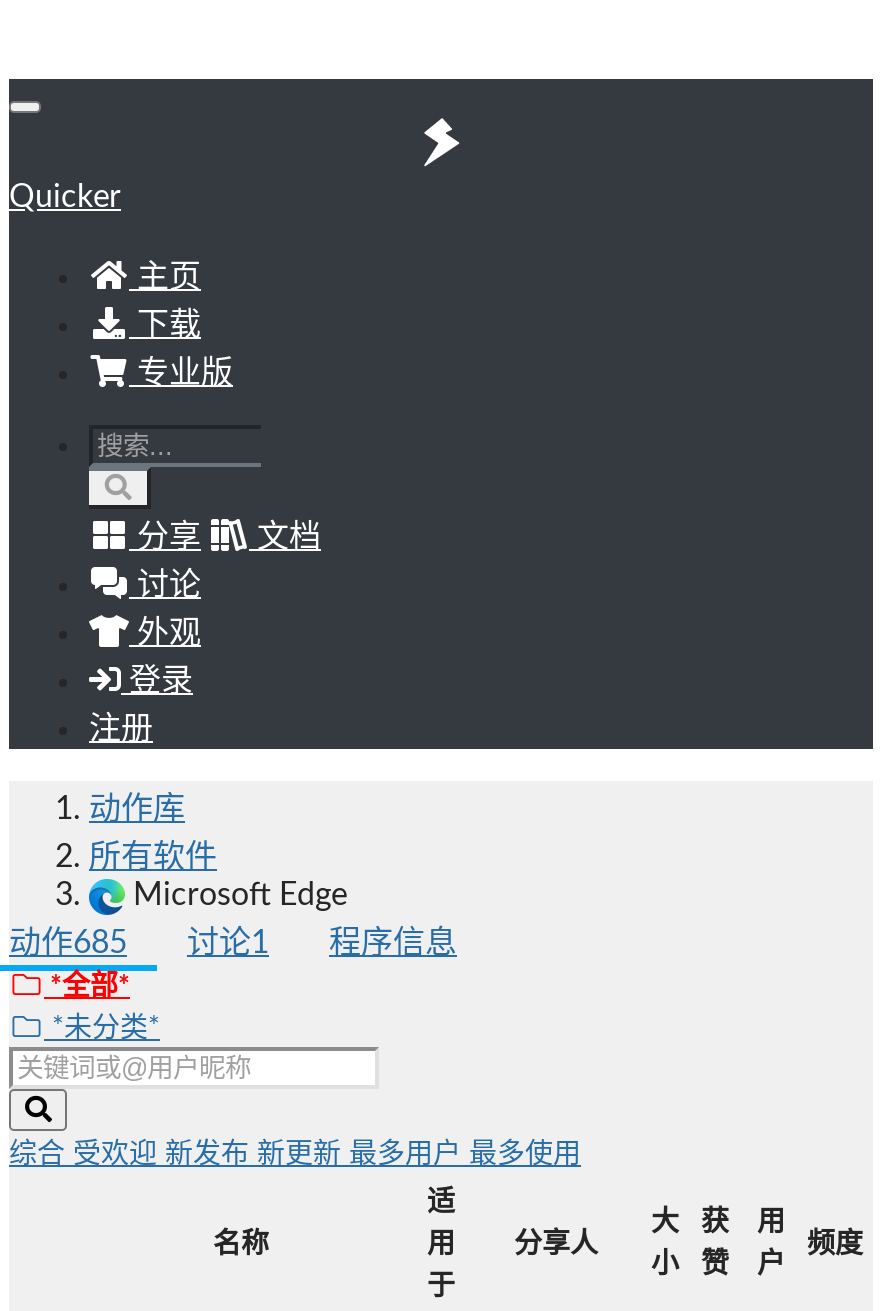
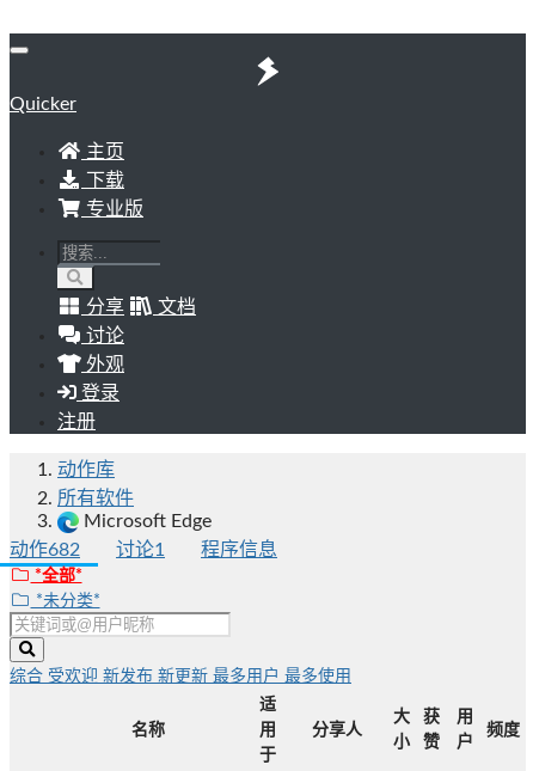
[9,927,457,959] 动作685 讨论1 程序信息 -> [10,540,277,559] 动作682 讨论1 程序信息

